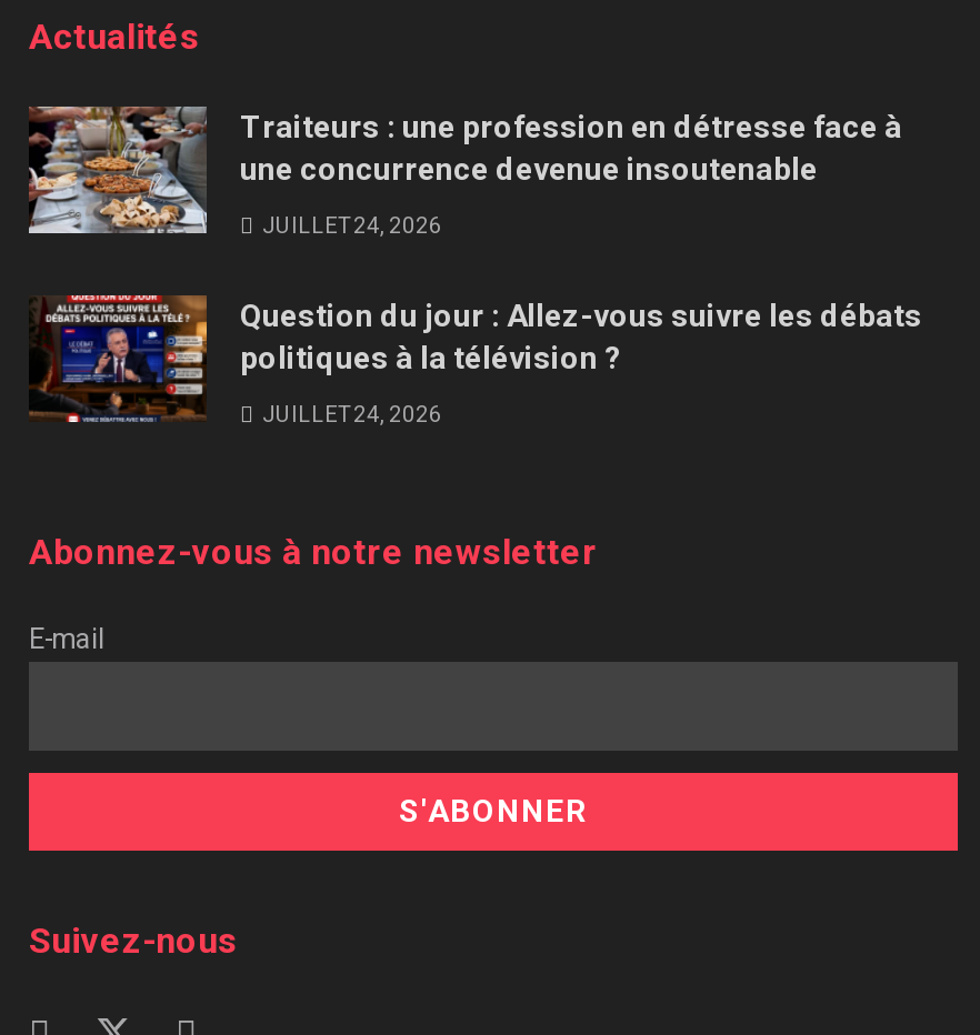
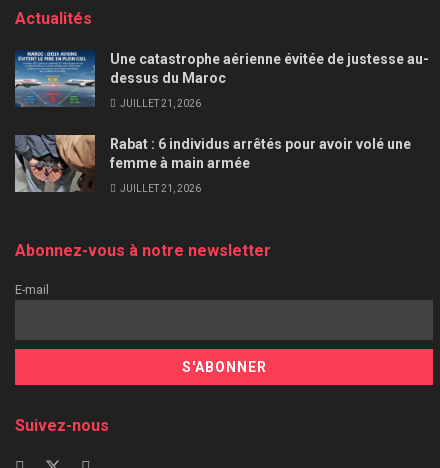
[27,104,902,235] [image] | Traiteurs : une profession en détresse face à | une concurrence devenue insoutenable -> [14,50,429,107] [image] | Une catastrophe aérienne évitée de justesse au- | dessus du Maroc
[258,212,442,237] JUILLET 24, 2026 -> [118,97,201,108] JUILLET 21, 2026
[29,293,922,422] [image] | Question du jour : Allez-vous suivre les débats | politiques à la télévision ? -> [14,134,411,193] [image] | Rabat : 6 individus arrêtés pour avoir volé une | femme à main armée
[258,401,442,425] JUILLET 24, 2026 -> [118,182,201,193] JUILLET 21, 2026

